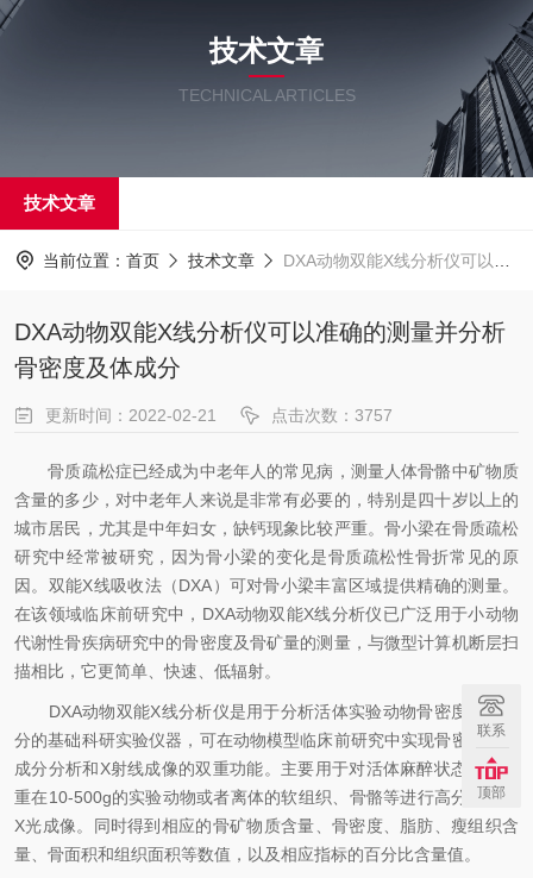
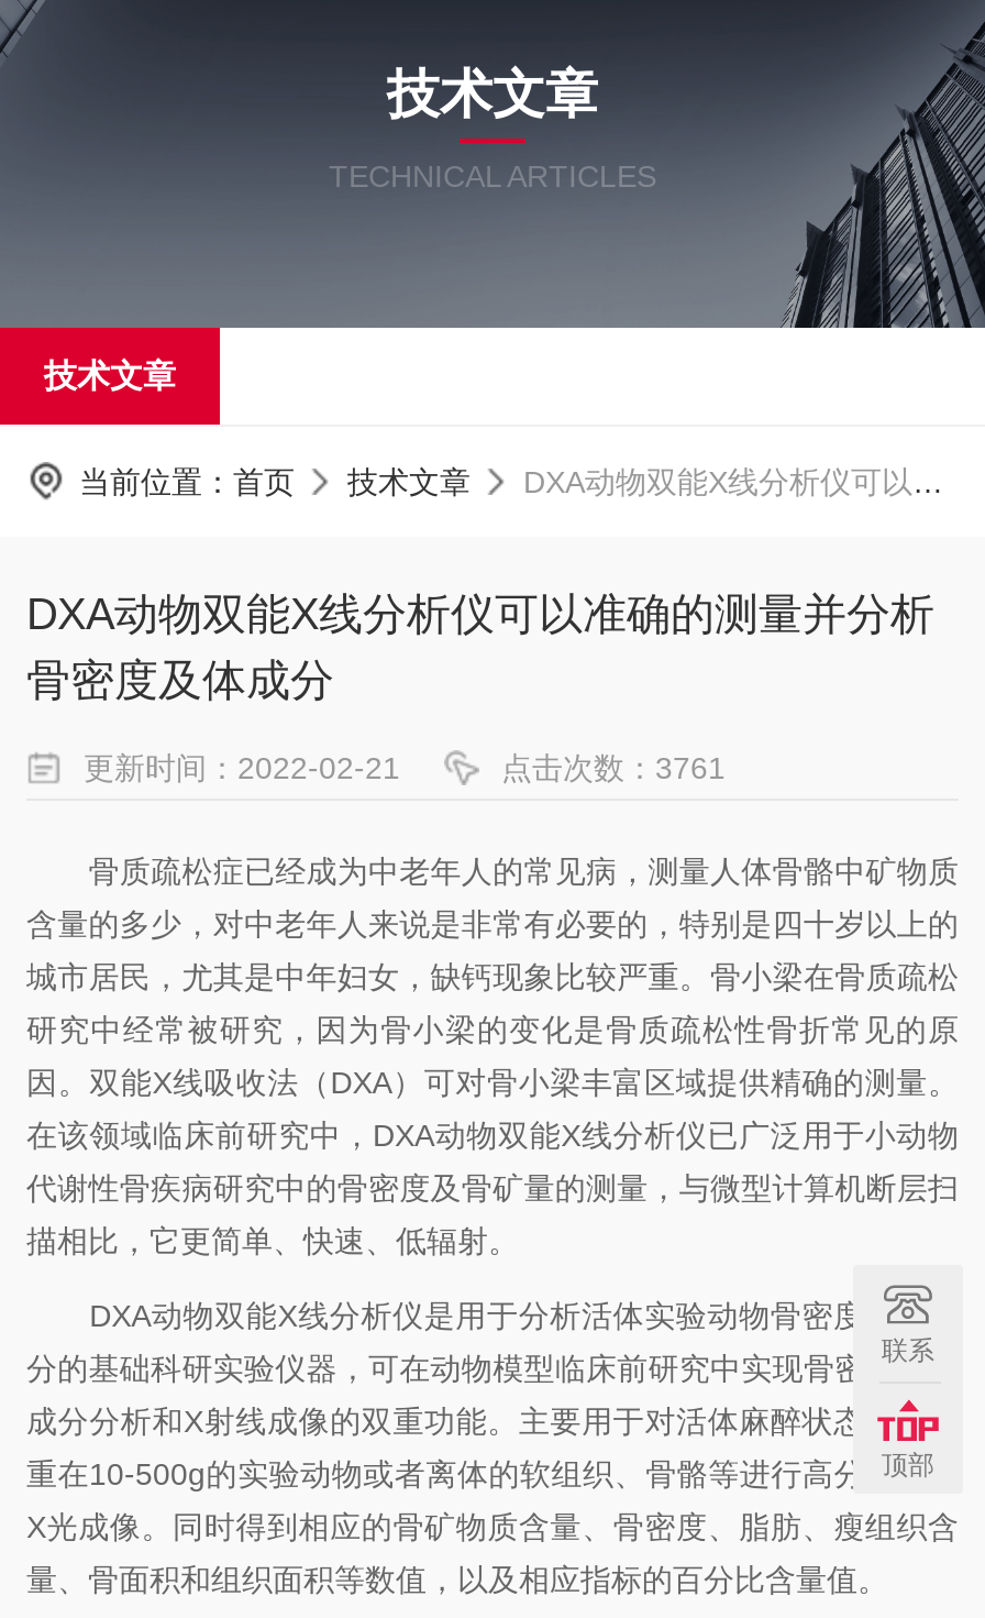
[271,406,393,425] 点击次数：3757 -> [501,750,726,785] 点击次数：3761

